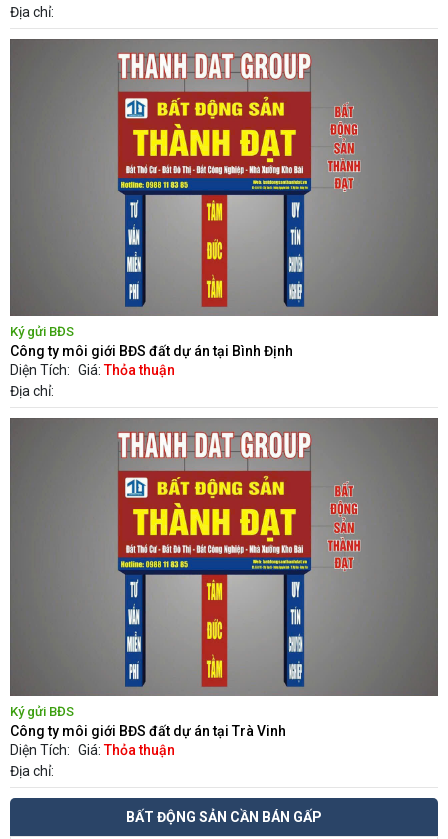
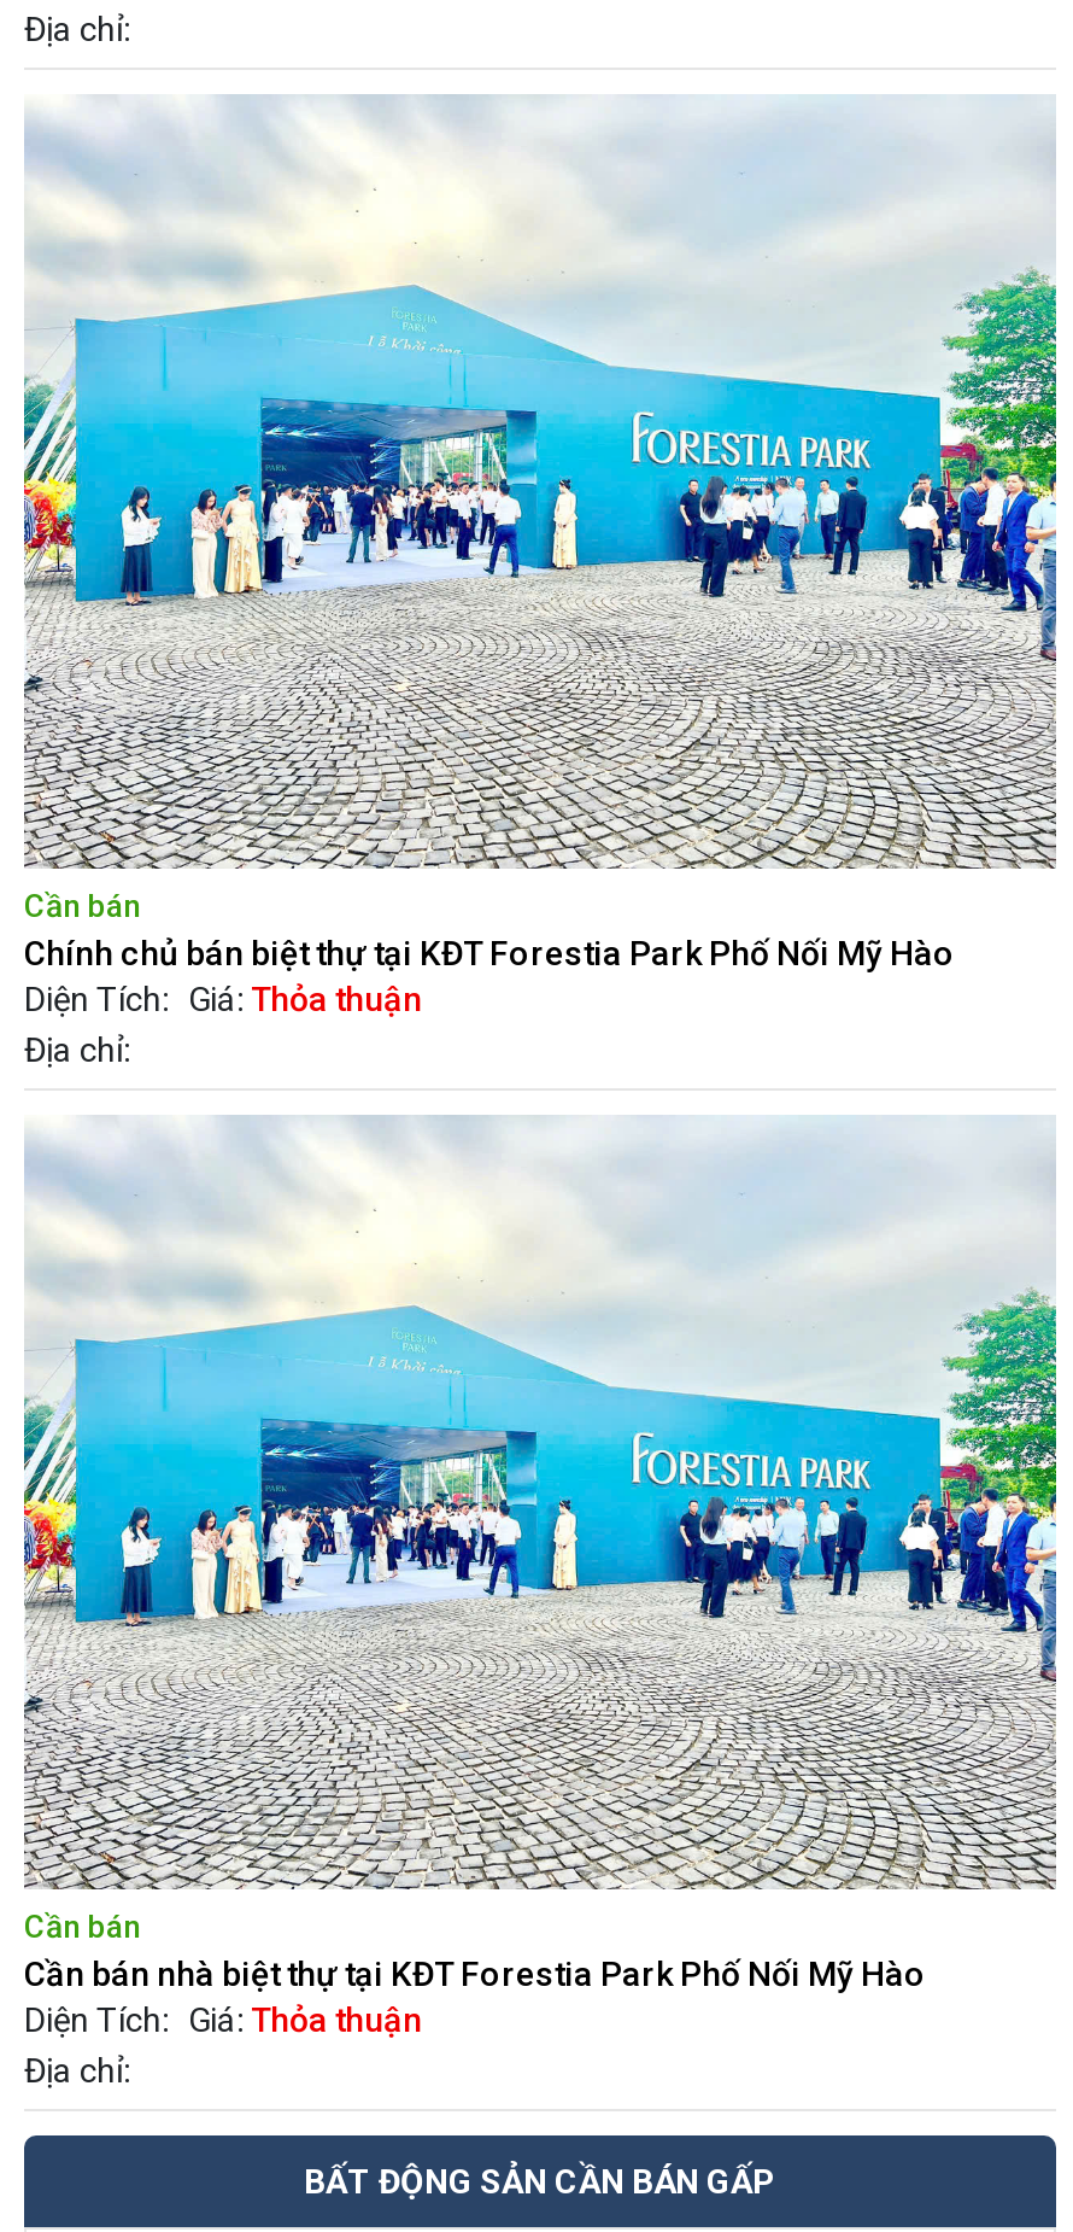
[9,38,439,359] [image] | Ký gửi BĐS | Công ty môi giới BĐS đất dự án tại Bình Định -> [22,97,1056,972] [image] | Cần bán | Chính chủ bán biệt thự tại KĐT Forestia Park Phố Nối Mỹ Hào
[9,417,439,739] [image] | Ký gửi BĐS | Công ty môi giới BĐS đất dự án tại Trà Vinh -> [22,1117,1056,1993] [image] | Cần bán | Cần bán nhà biệt thự tại KĐT Forestia Park Phố Nối Mỹ Hào

